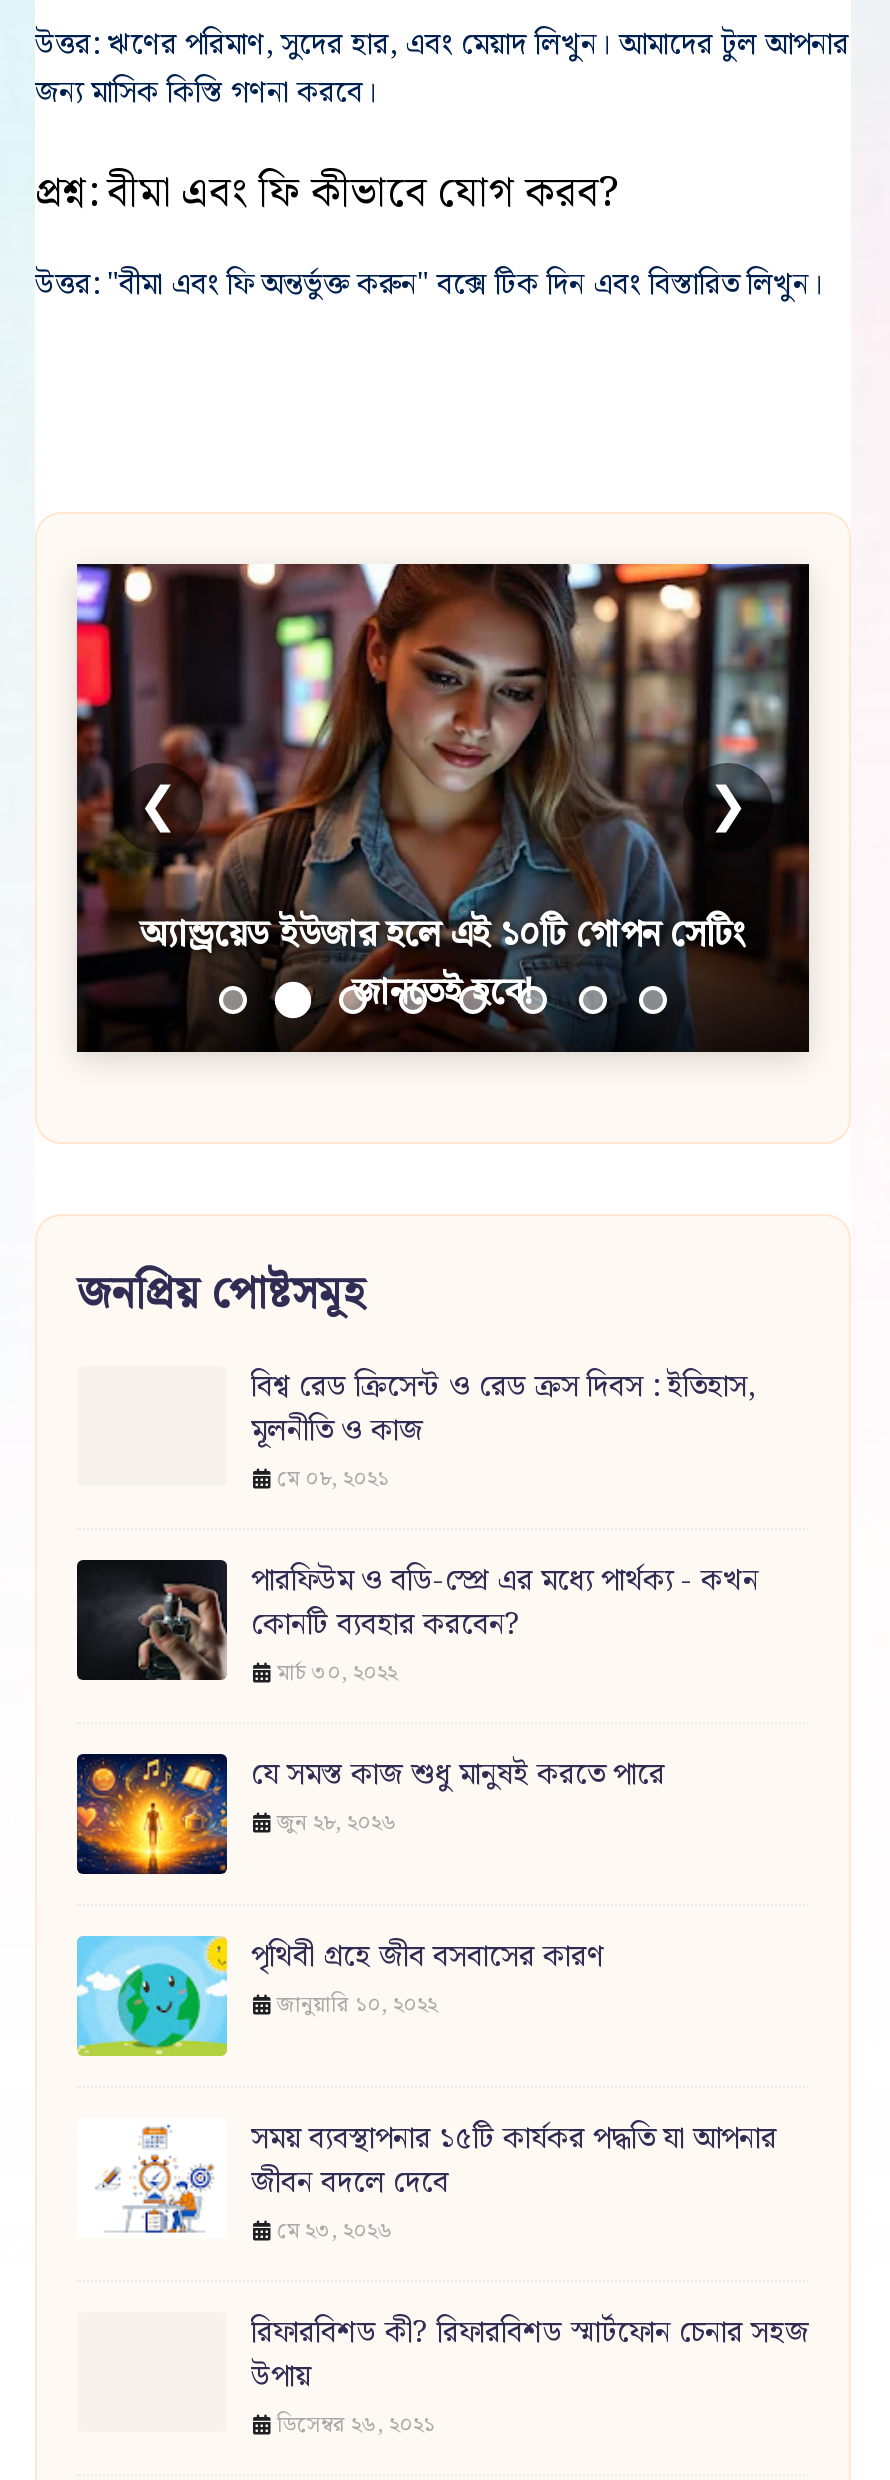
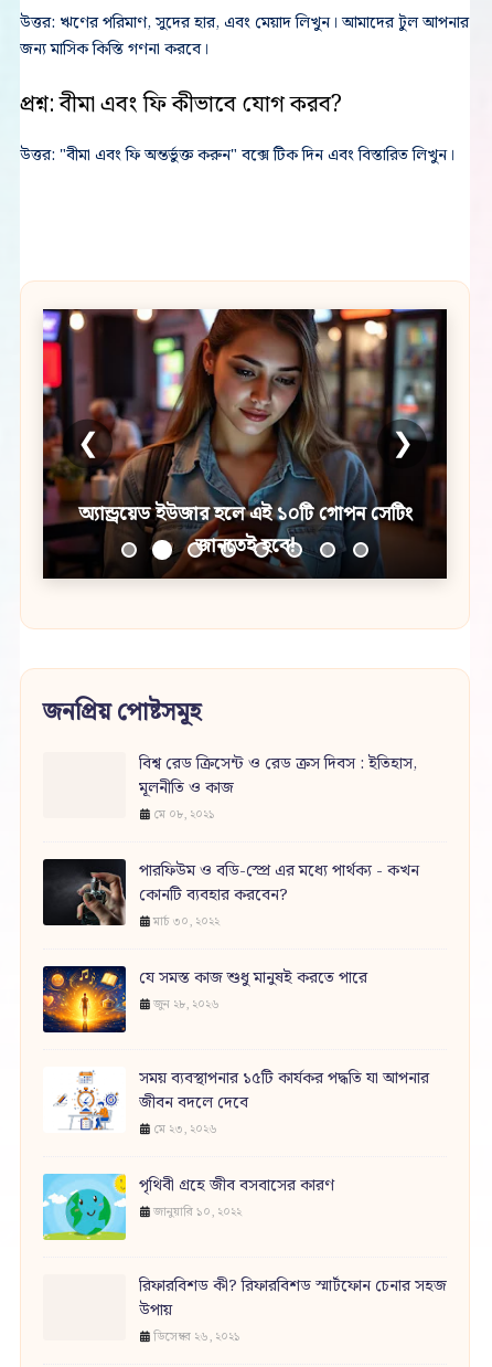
moved [75,1934,605,2058] -> [42,1173,334,1241]: [image] | পৃথিবী গ্রহে জীব বসবাসের কারণ | জানুয়ারি ১০, ২০২২
moved [115,2116,777,2250] -> [64,1066,429,1140]: [image] | সময় ব্যবস্থাপনার ১৫টি কার্যকর পদ্ধতি যা আপনার | জীবন বদলে দেবে | মে ২৩, ২০২৬

